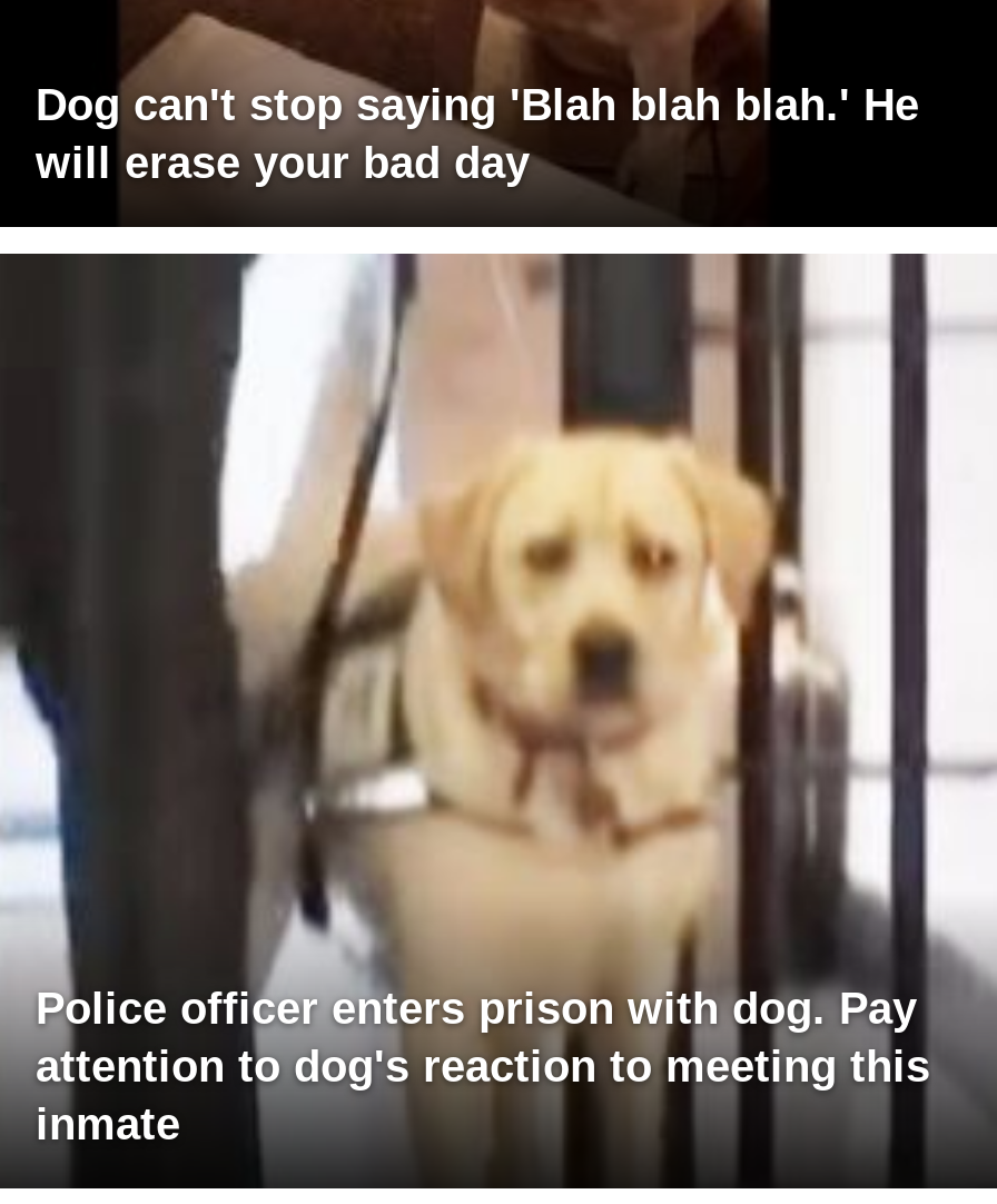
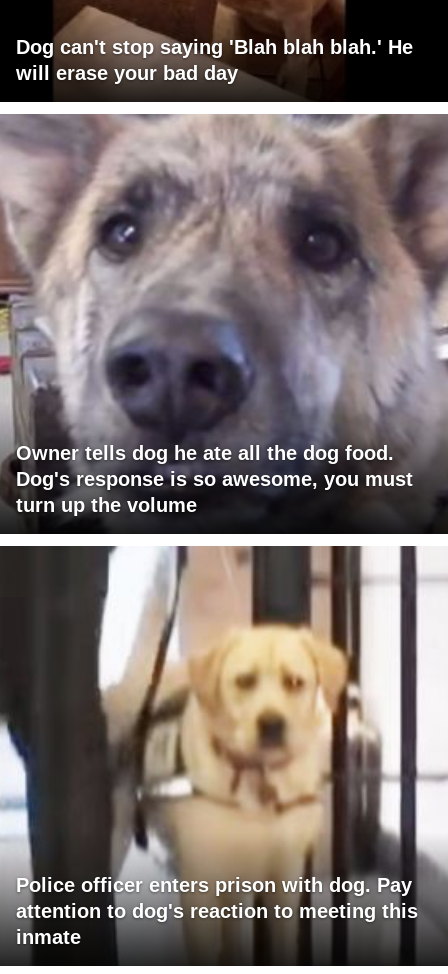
none -> [3,113,445,525] [image] | Owner tells dog he ate all the dog food. | Dog's response is so awesome, you must | turn up the volume

